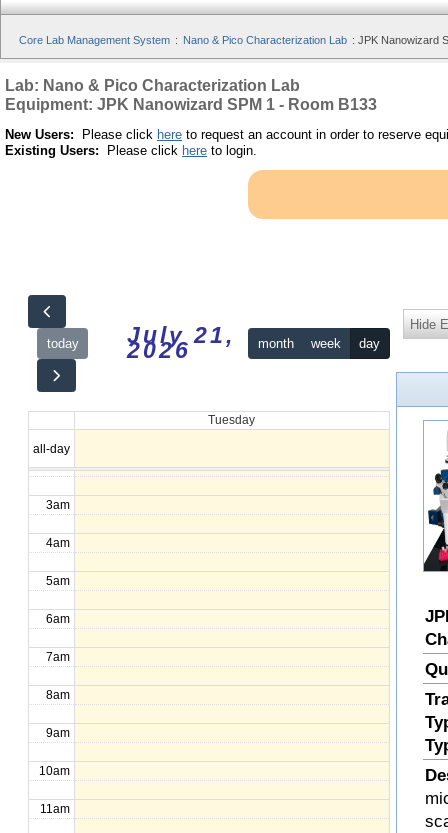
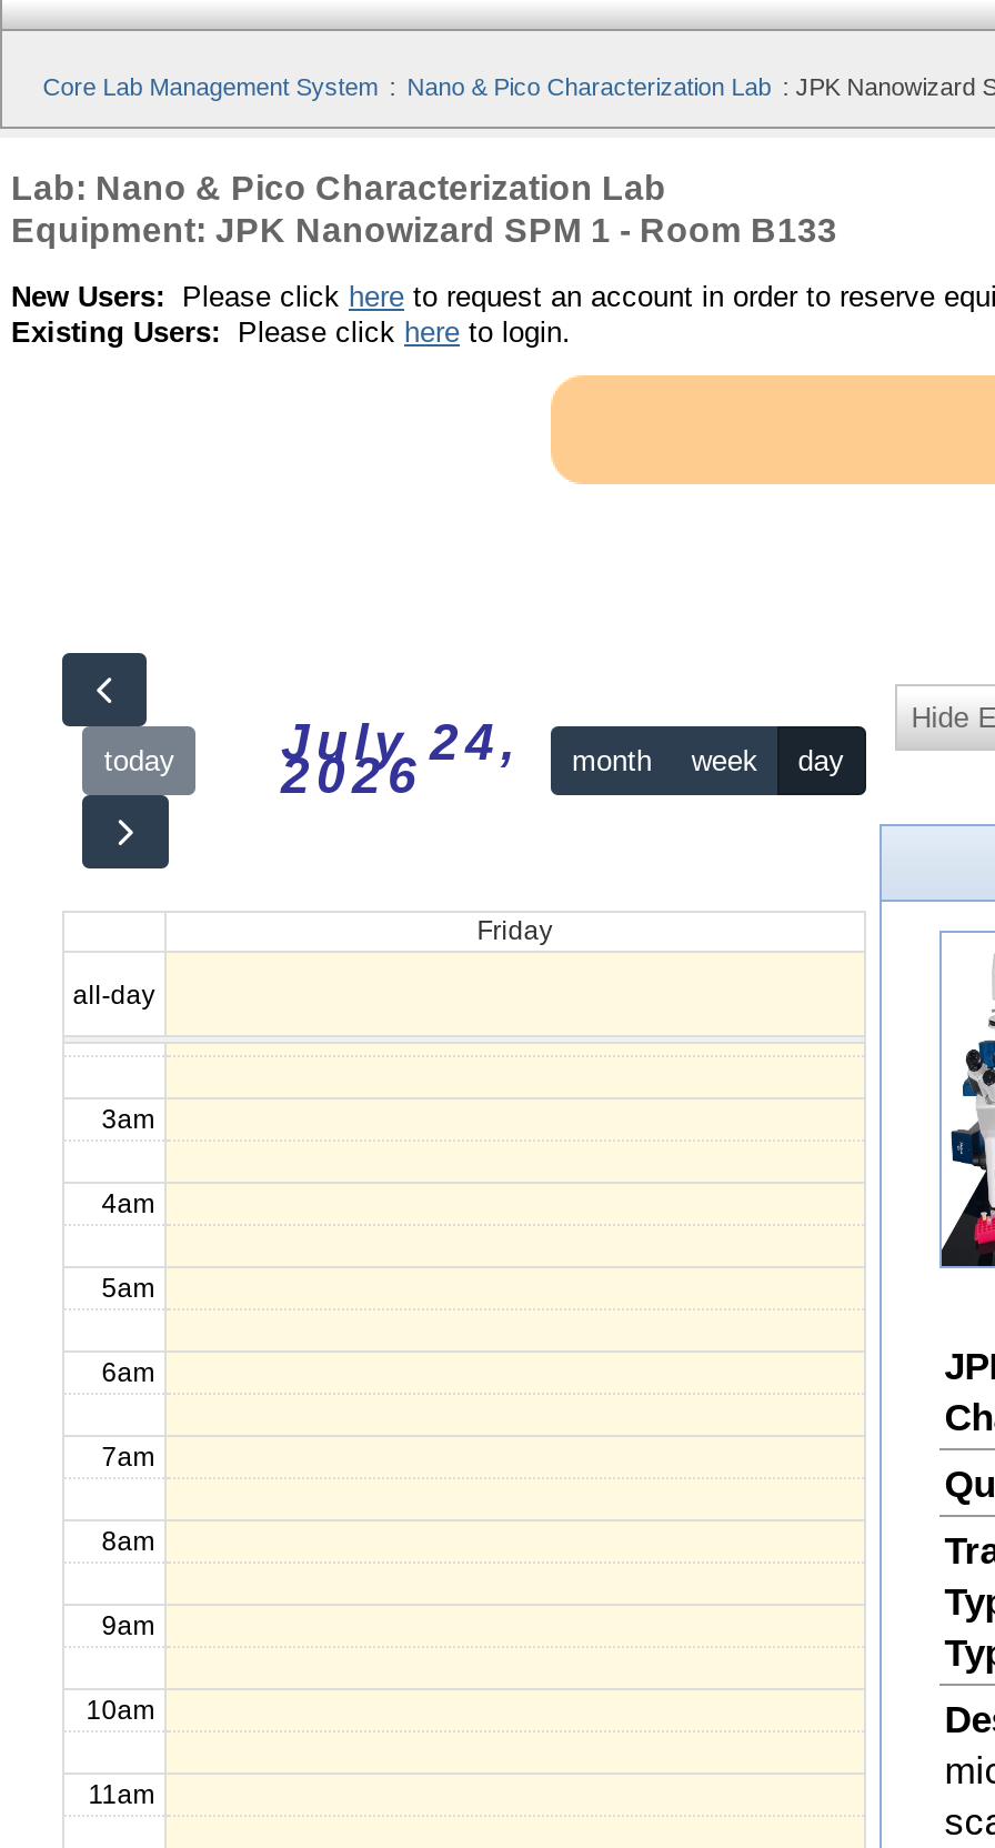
[126,322,380,351] July 21, month week day -> [281,714,845,777] July 24, month week day
[208,413,255,427] Tuesday -> [477,916,552,947] Friday

